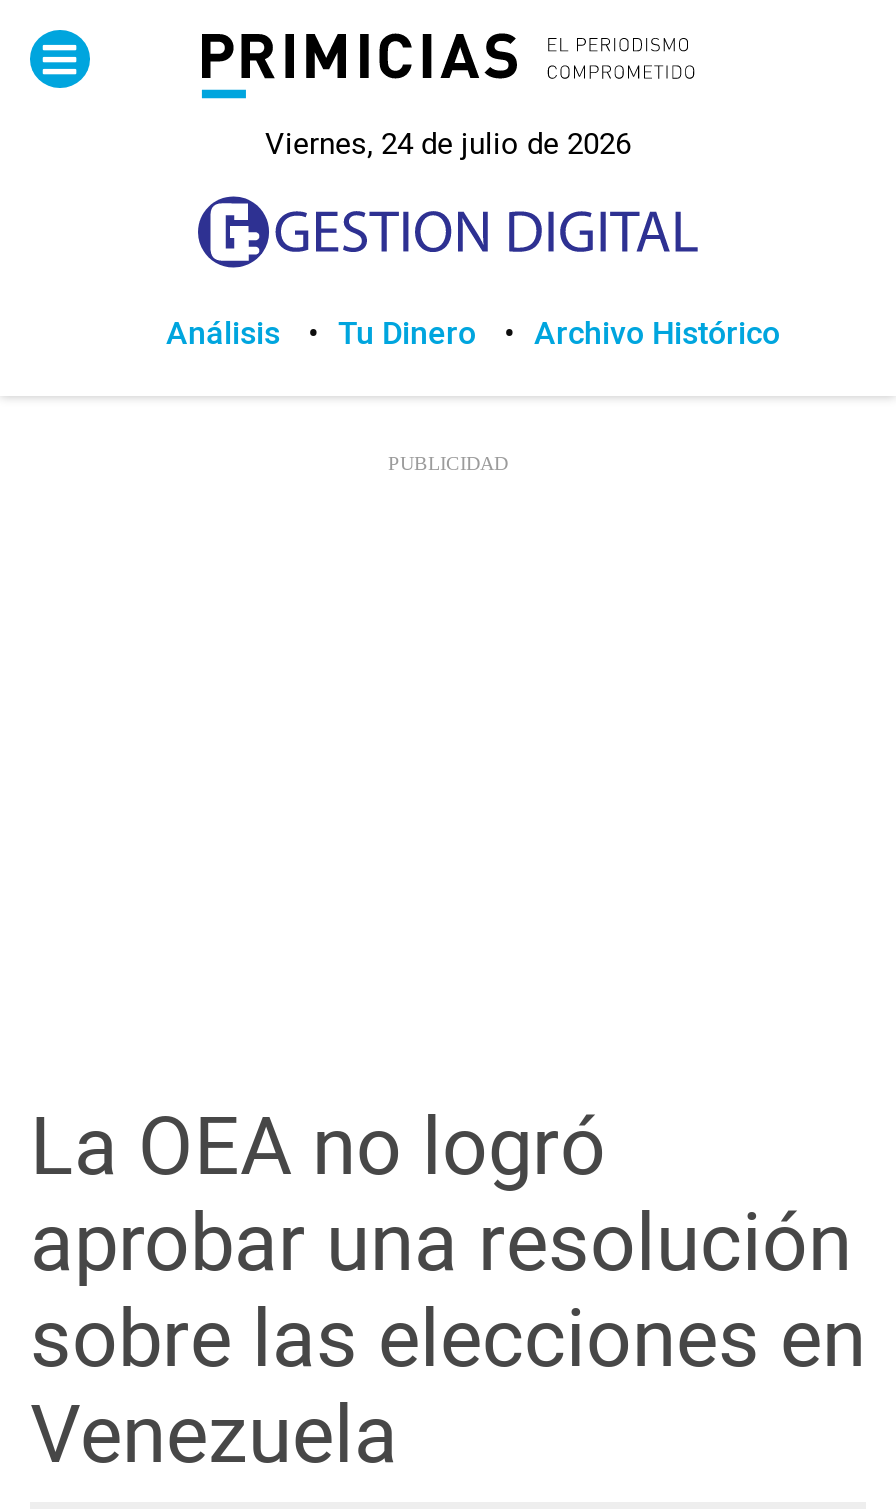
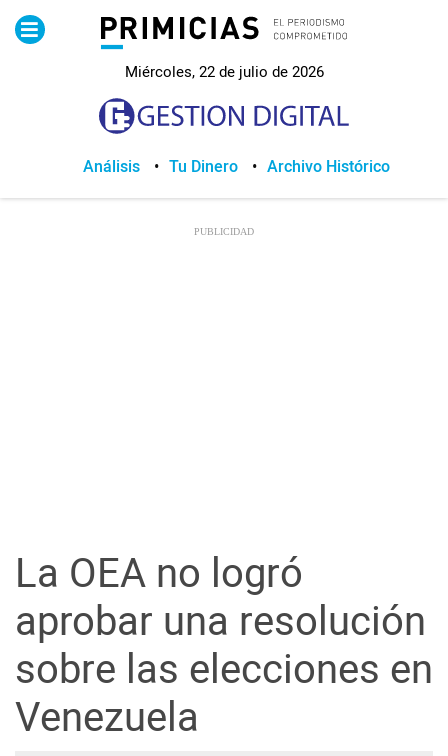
[265,122,631,166] Viernes, 24 de julio de 2026 -> [124,61,323,83] Miércoles, 22 de julio de 2026

